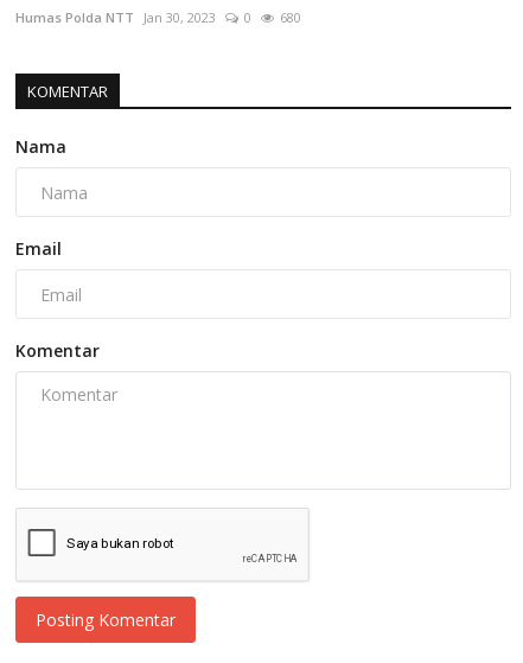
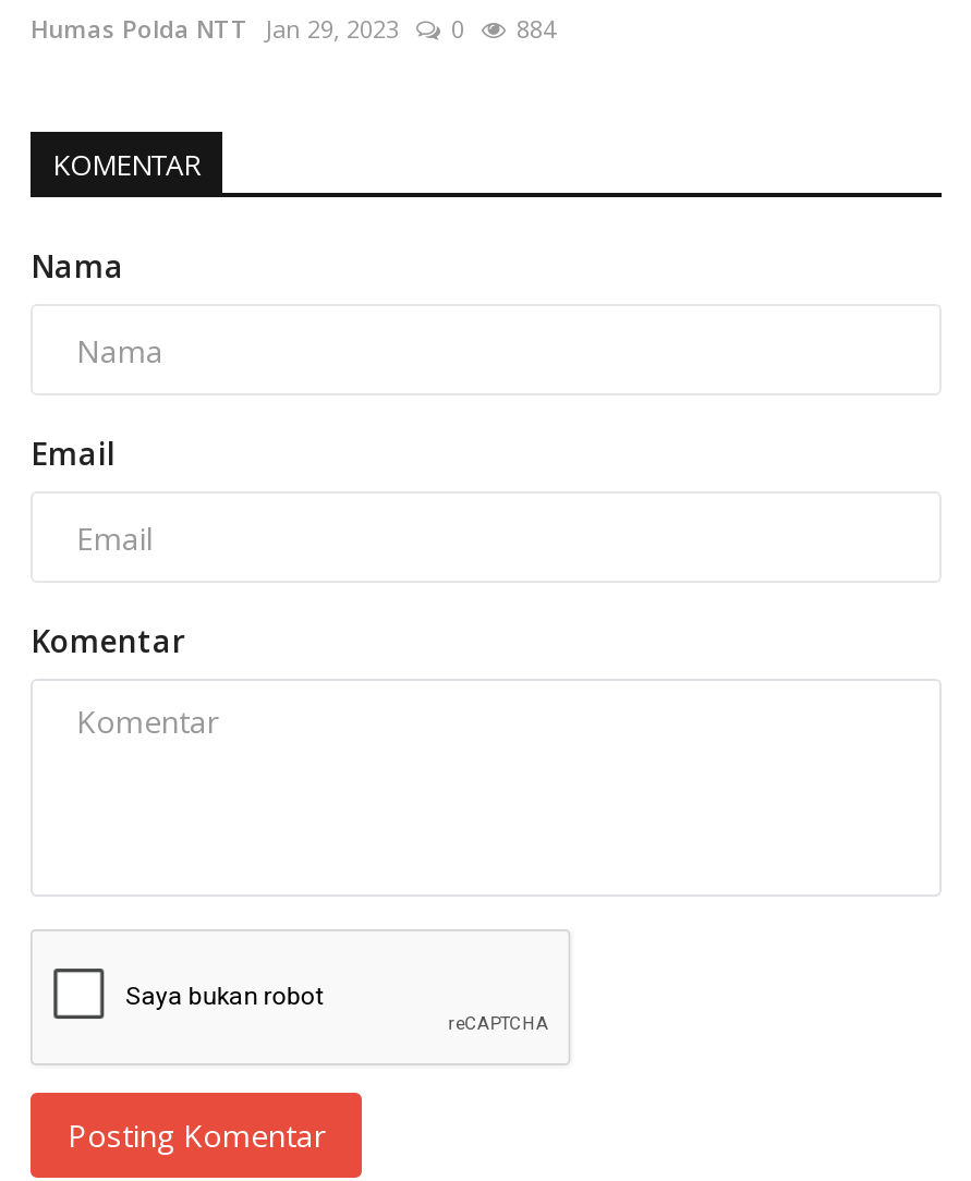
[15,9,216,26] Humas Polda NTT Jan 30, 2023 -> [31,13,399,45] Humas Polda NTT Jan 29, 2023
[280,9,301,26] 680 -> [517,13,556,45] 884

